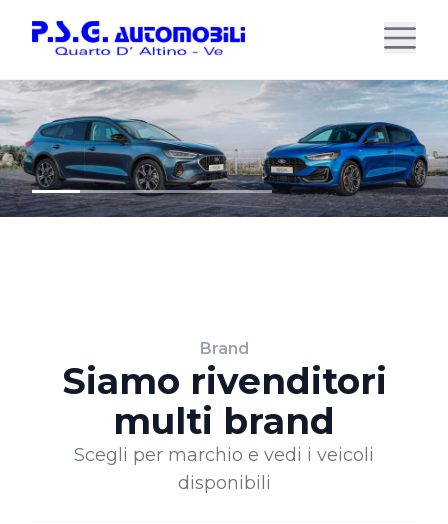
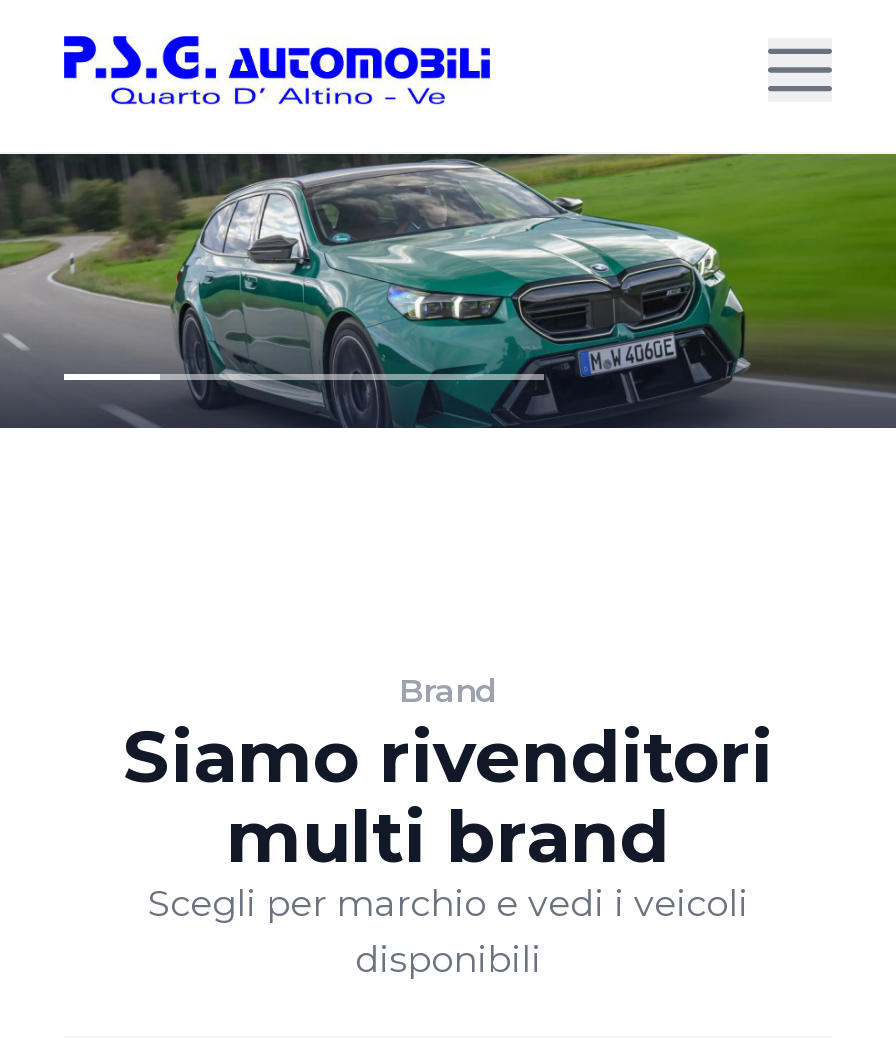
[3,79,445,217] [image] -> [6,152,890,428] [image]

